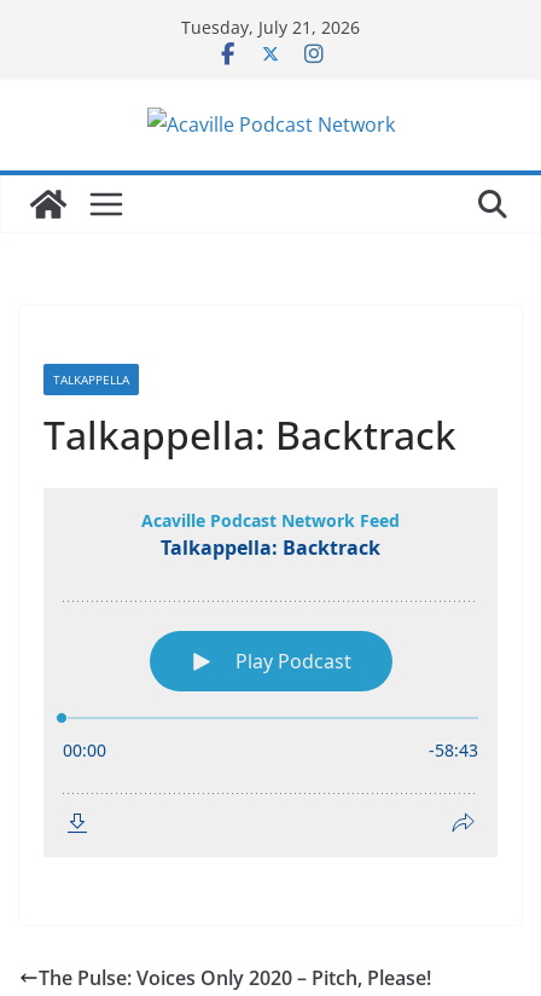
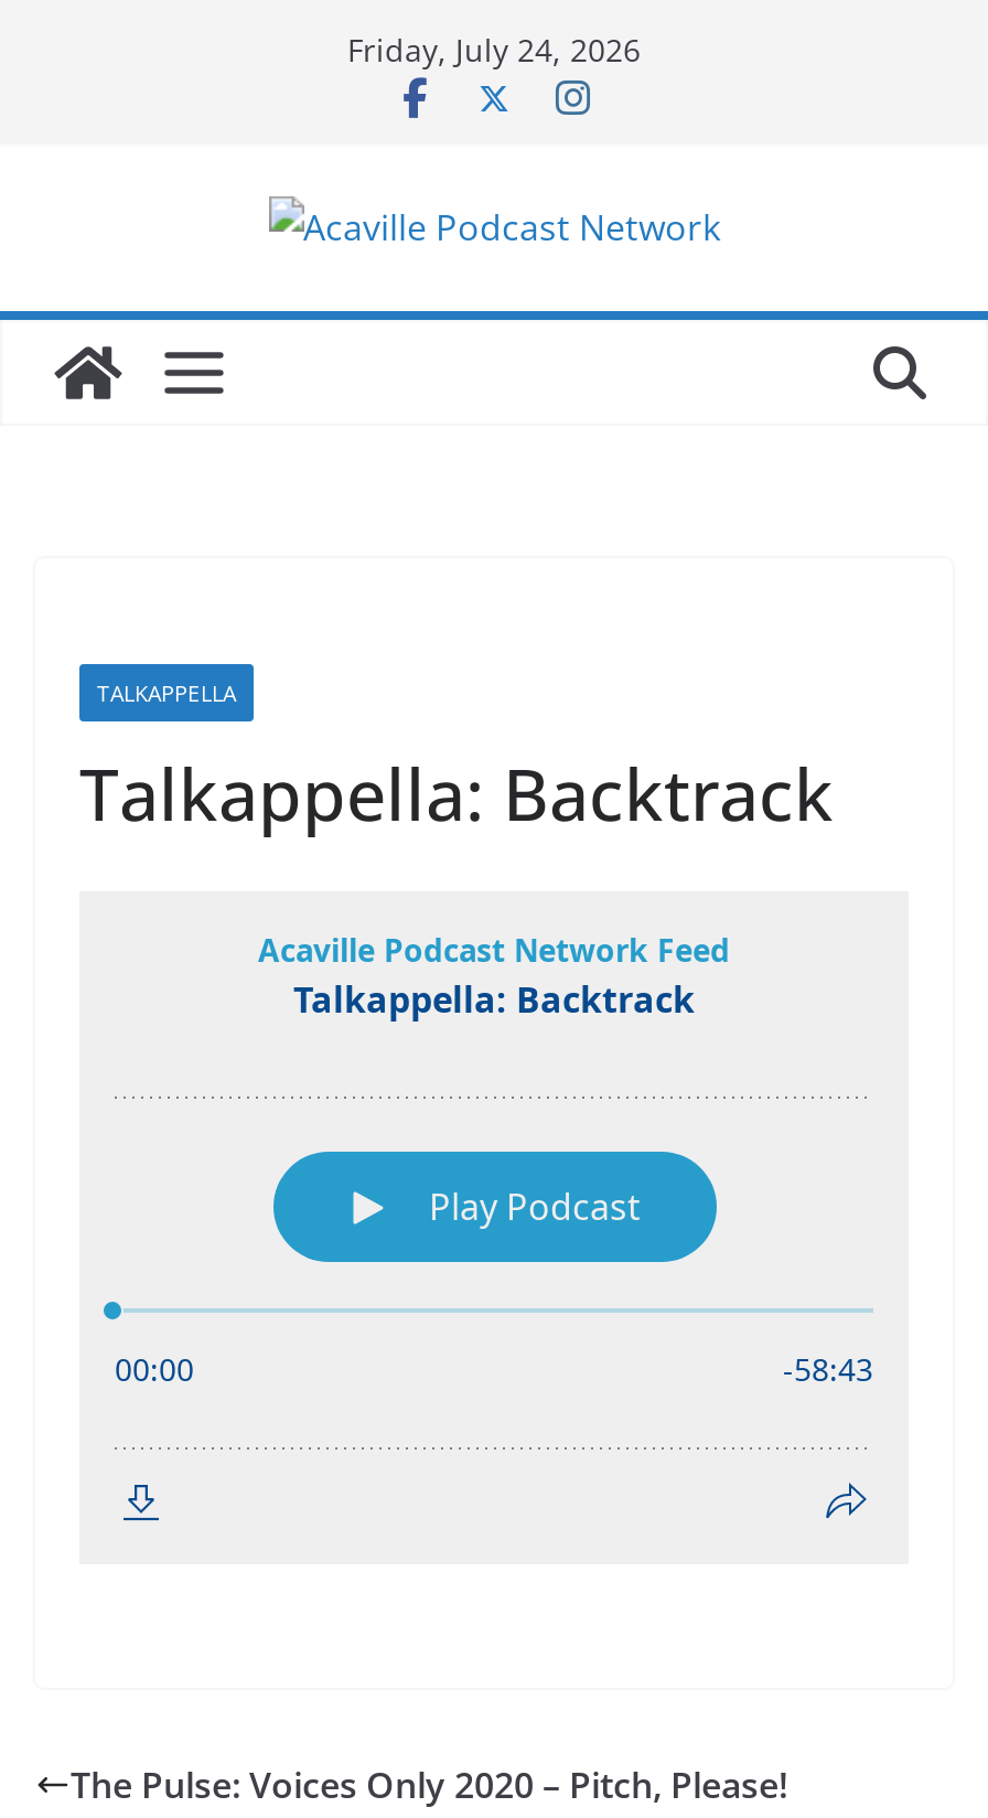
[181,16,360,39] Tuesday, July 21, 2026 -> [347,29,641,71] Friday, July 24, 2026

